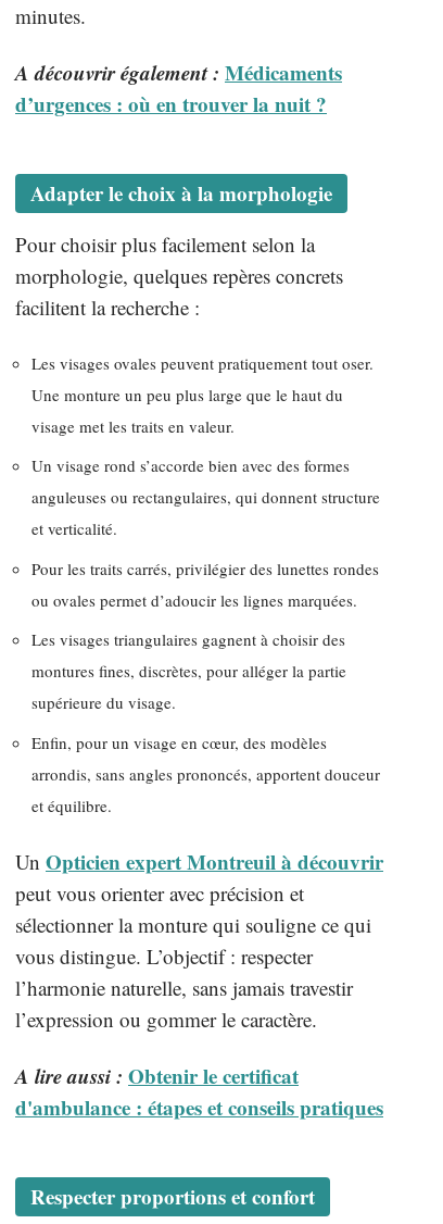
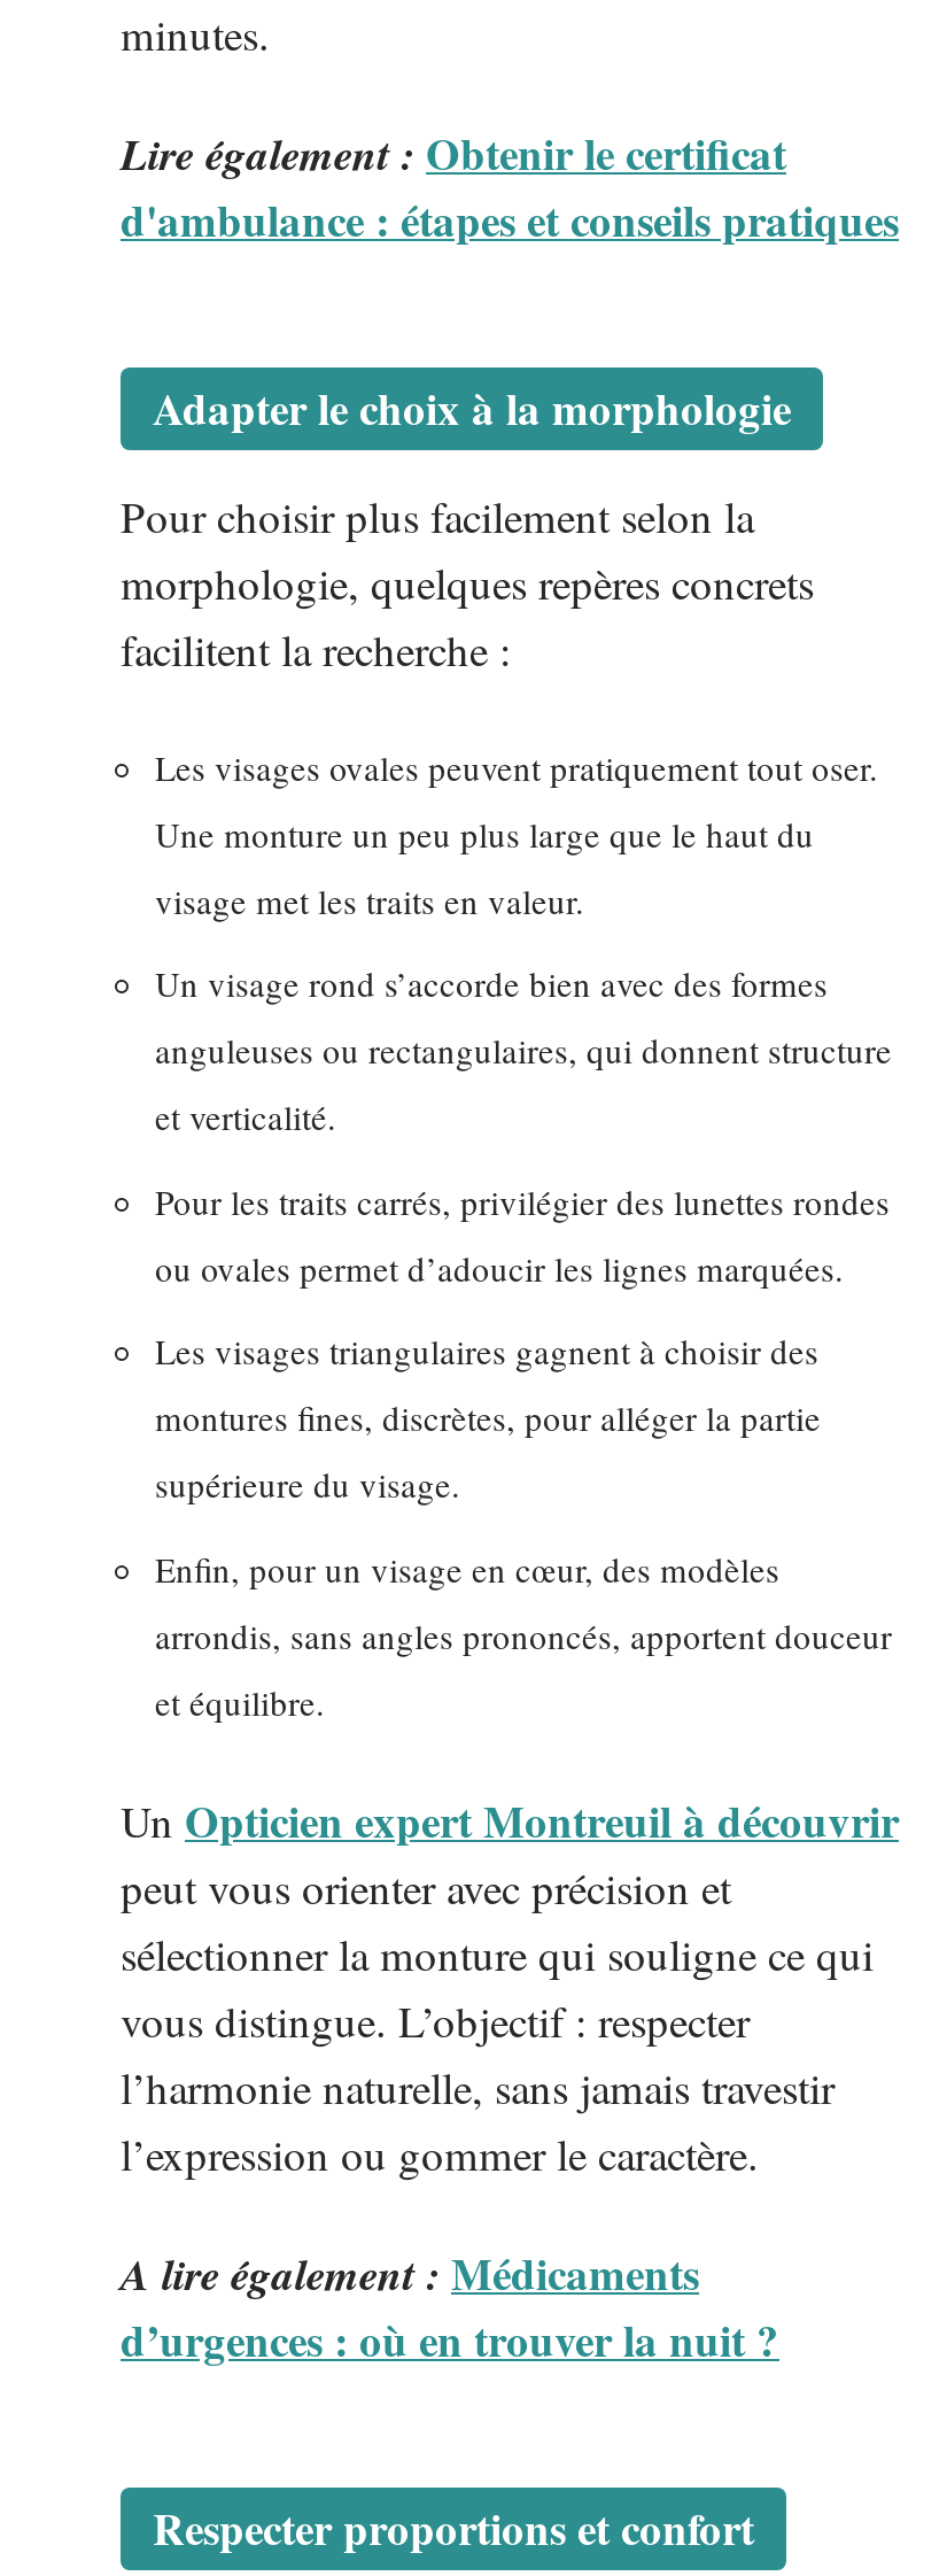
[15,57,342,86] A découvrir également : Médicaments -> [121,121,786,183] Lire également : Obtenir le certificat
moved [15,89,327,118] -> [121,2307,779,2369]: d’urgences : où en trouver la nuit ?
[15,1060,299,1090] A lire aussi : Obtenir le certificat -> [121,2241,699,2303] A lire également : Médicaments
moved [15,1092,383,1121] -> [121,187,899,249]: d'ambulance : étapes et conseils pratiques

